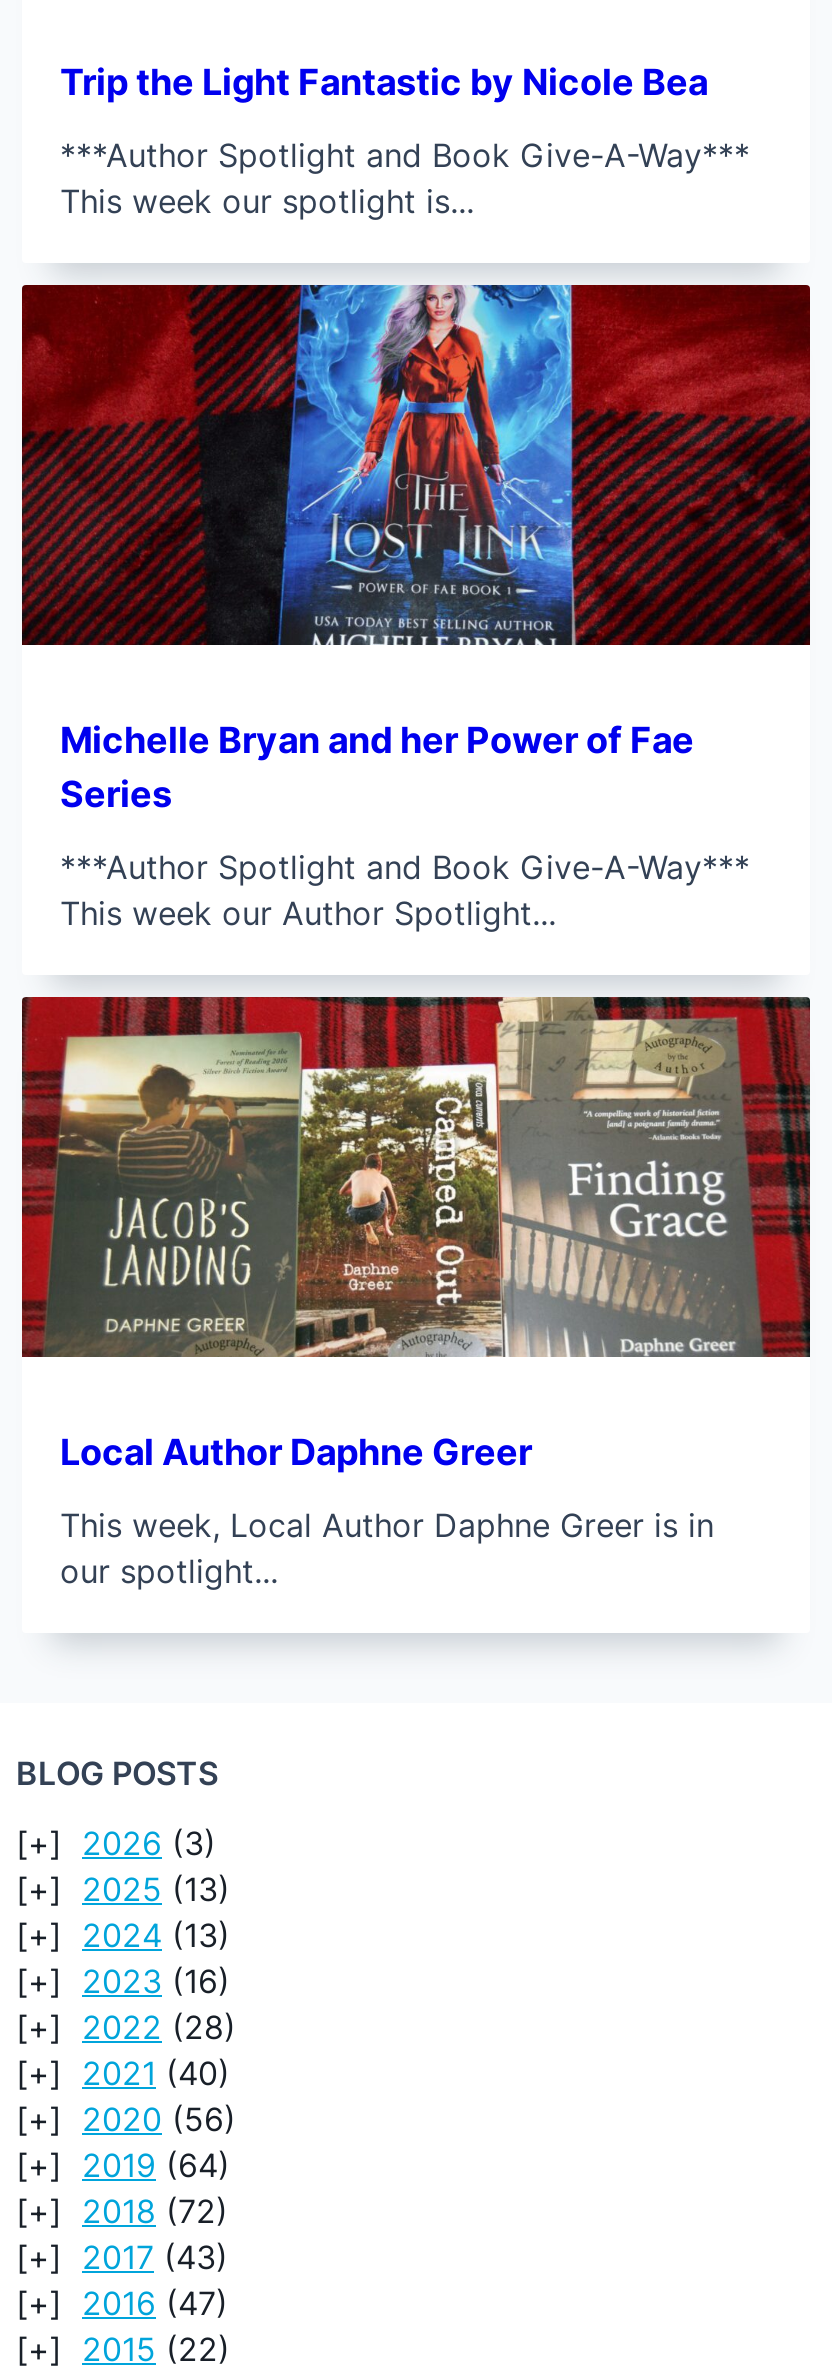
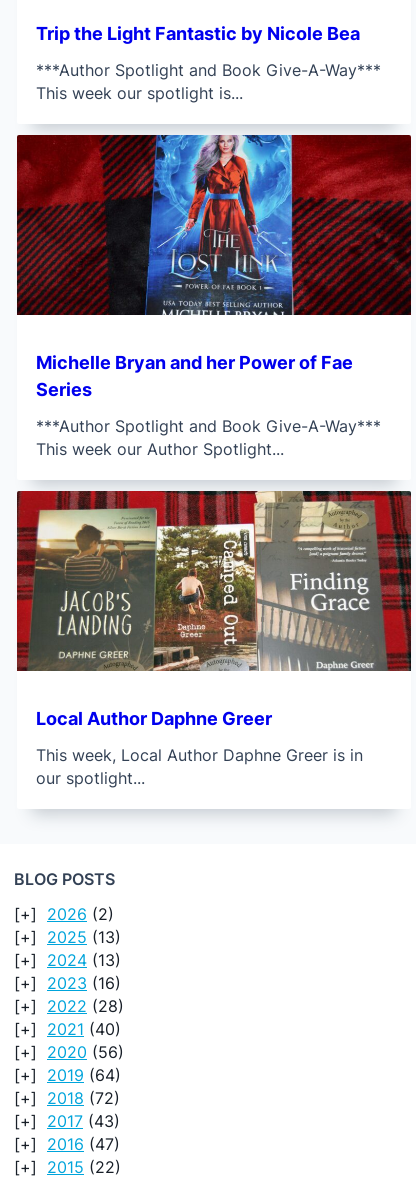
[82,1825,216,1863] 2026 (3) -> [47,905,114,924] 2026 (2)

